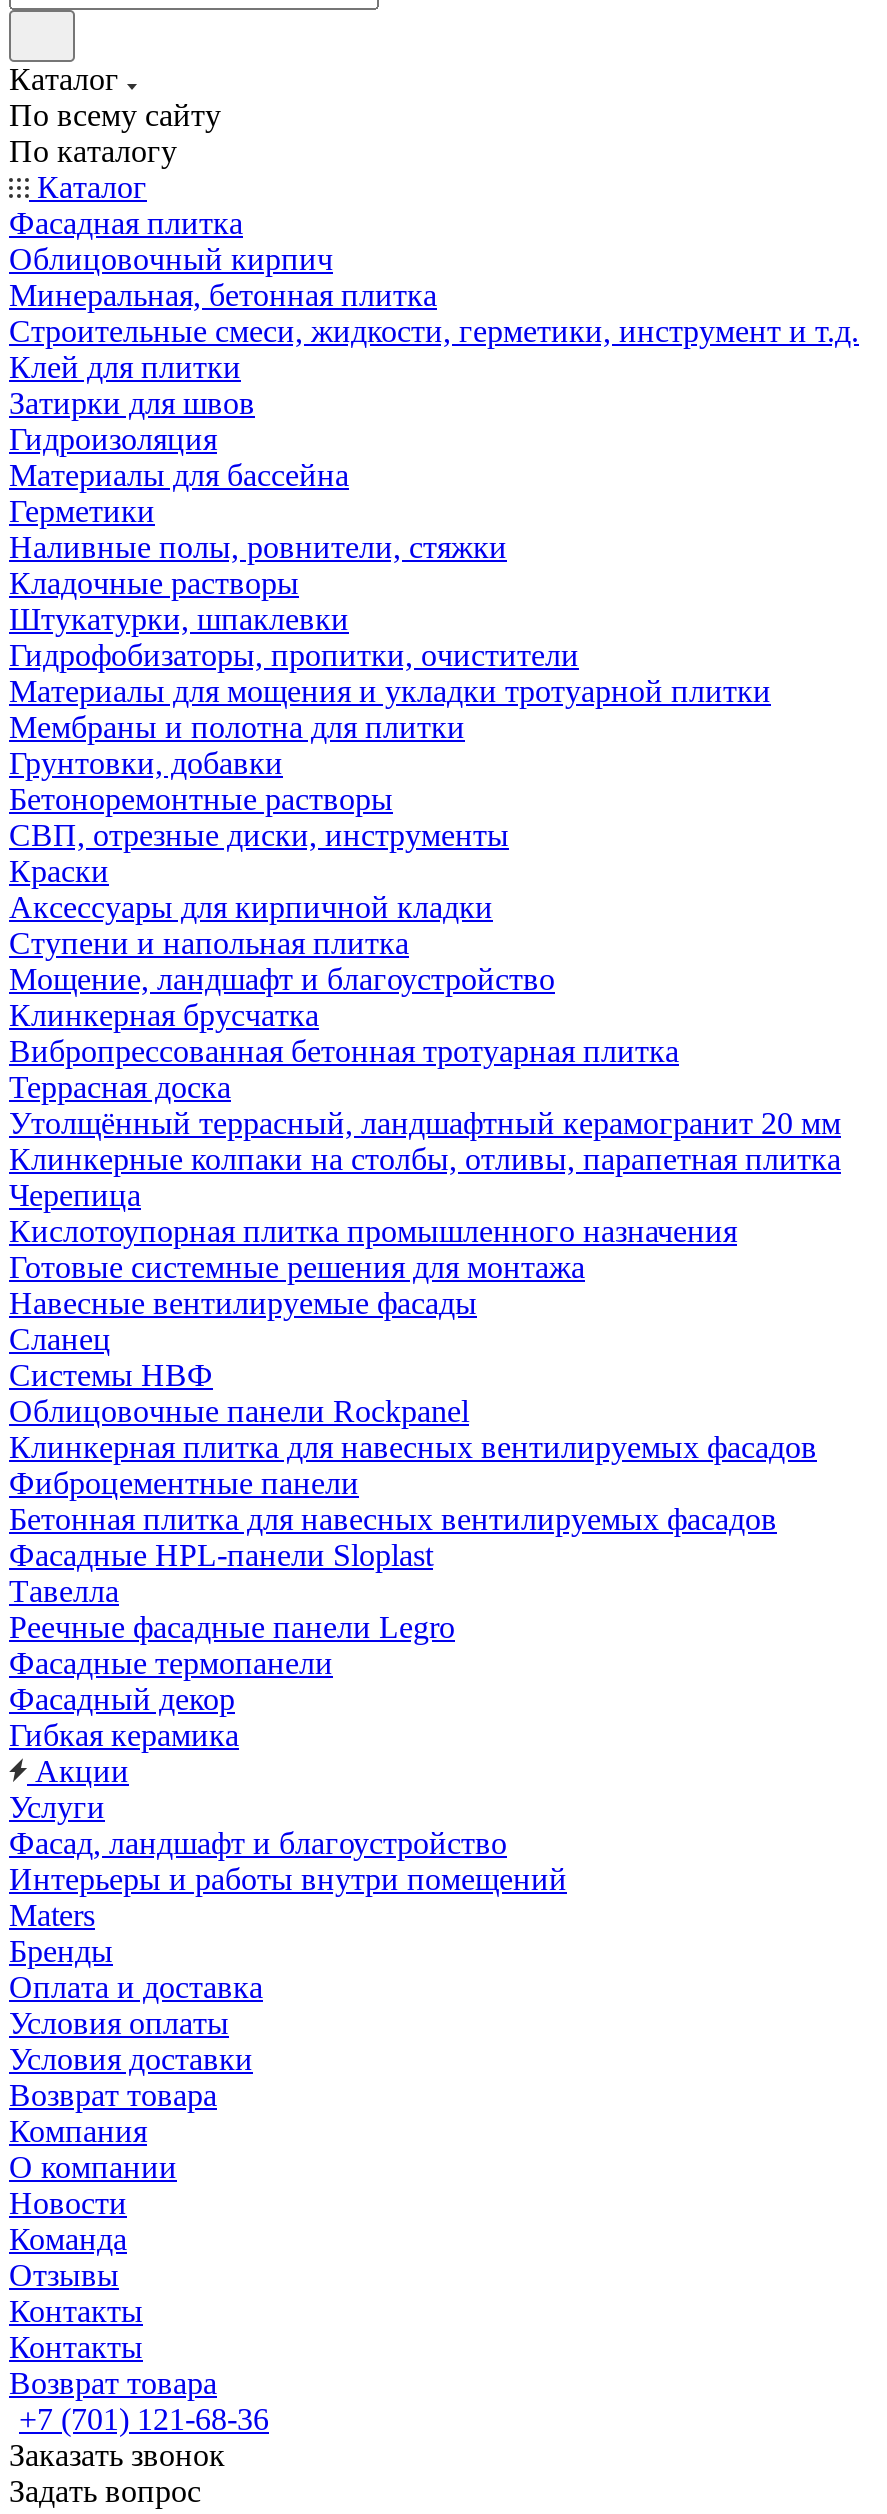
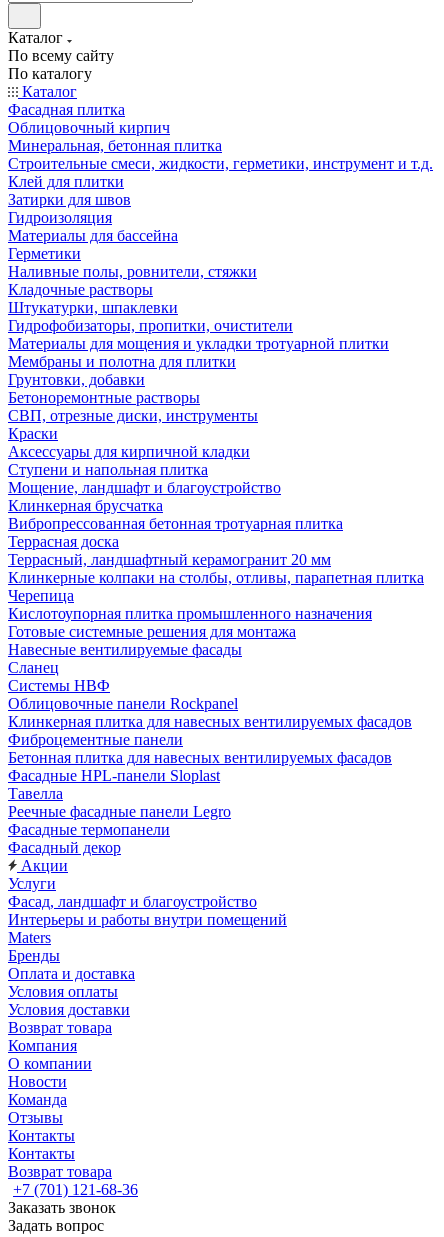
[9,1106,841,1140] Утолщённый террасный, ландшафтный керамогранит 20 мм -> [8,551,331,568] Террасный, ландшафтный керамогранит 20 мм
[9,1718,239,1752] Гибкая керамика -> none

